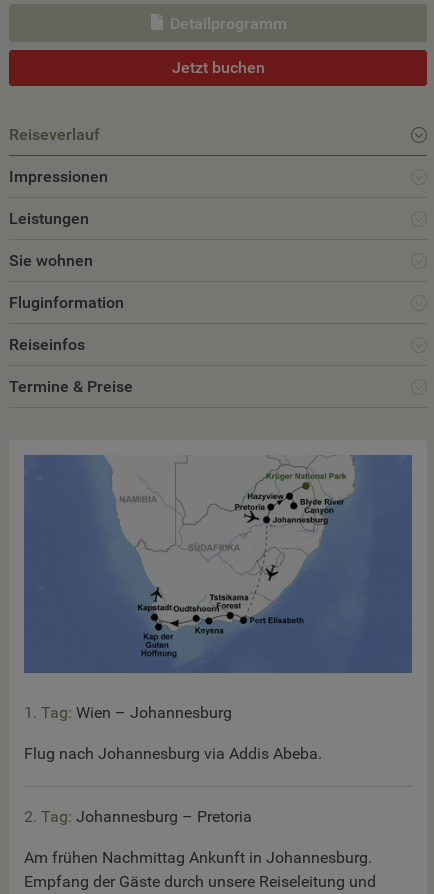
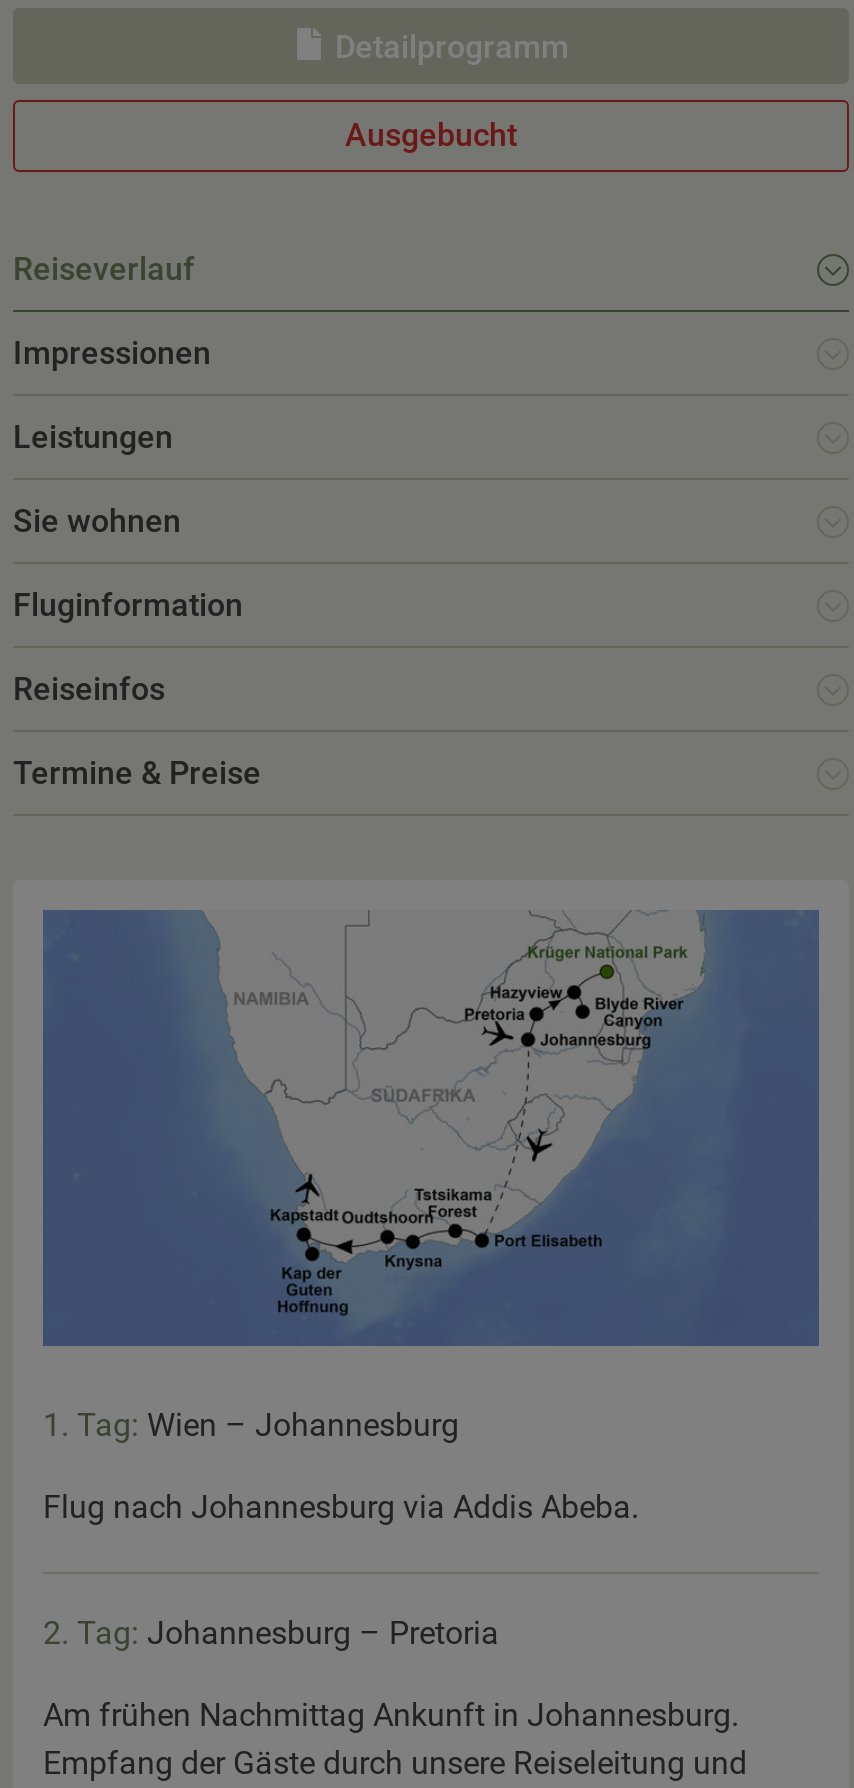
[171,58,264,77] Jetzt buchen -> [345,116,517,154] Ausgebucht

